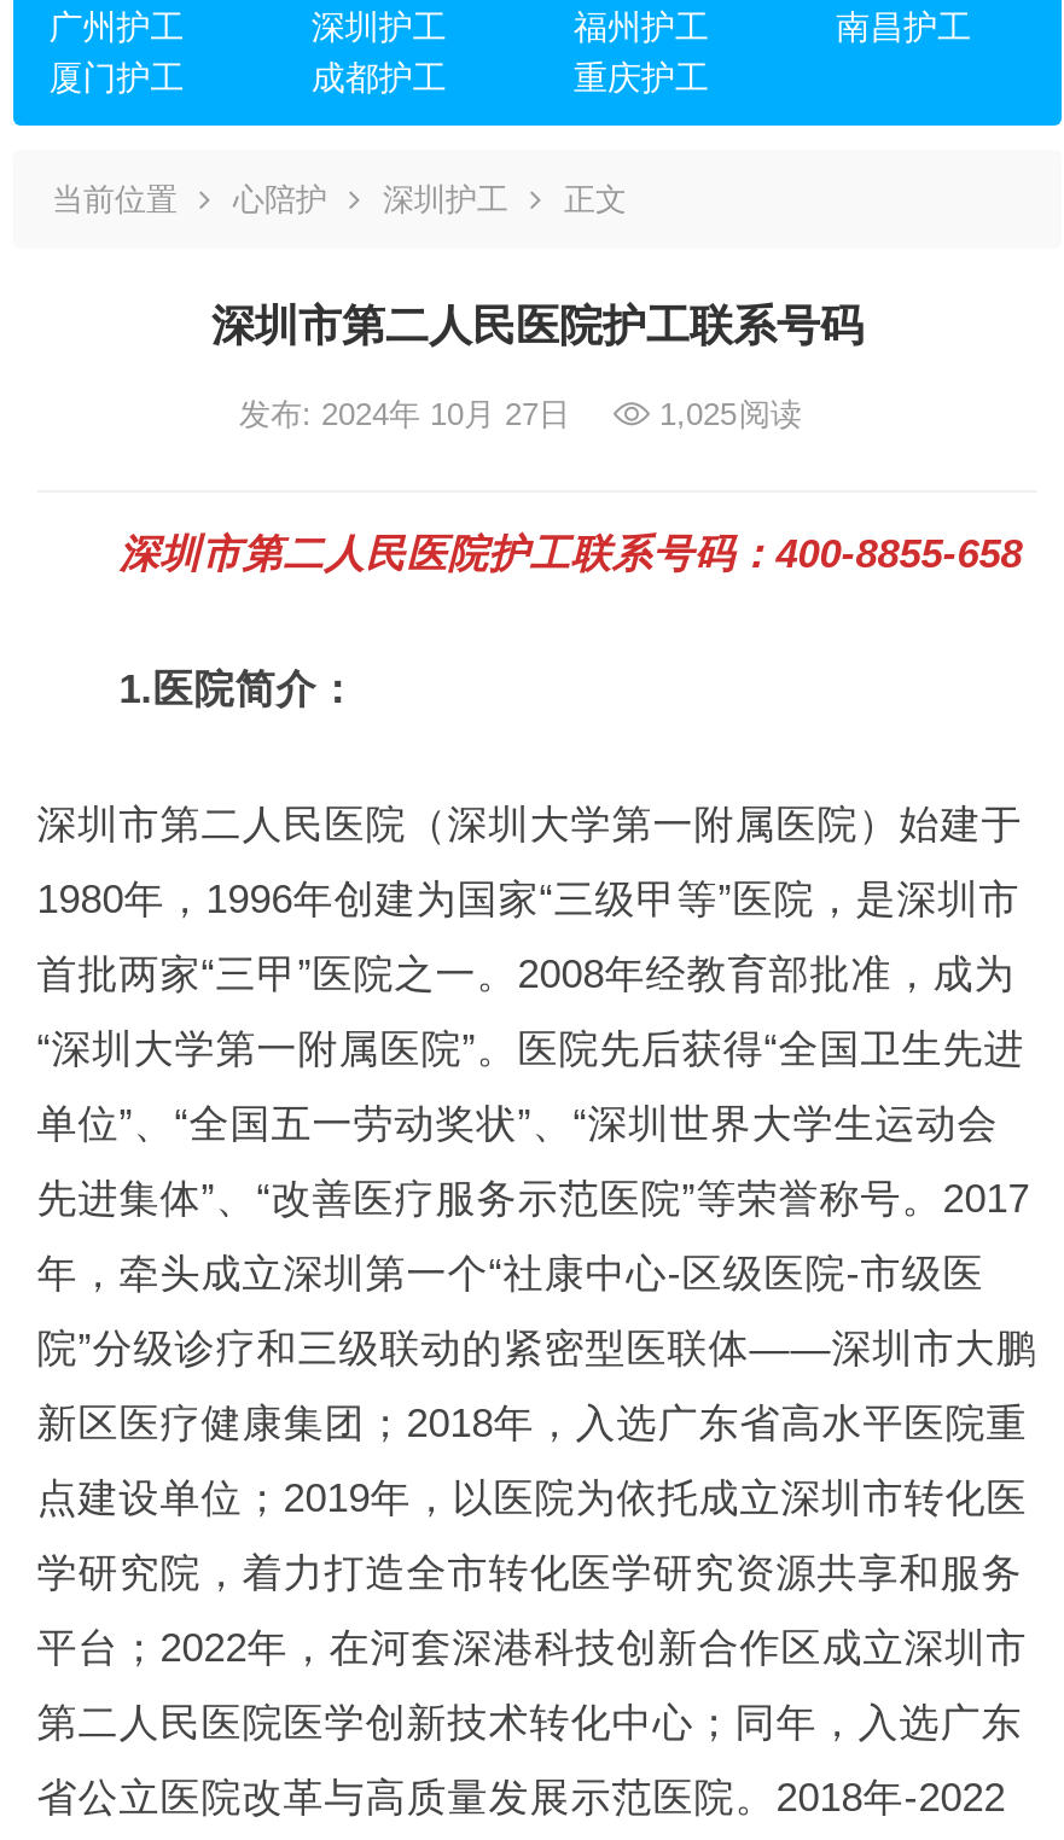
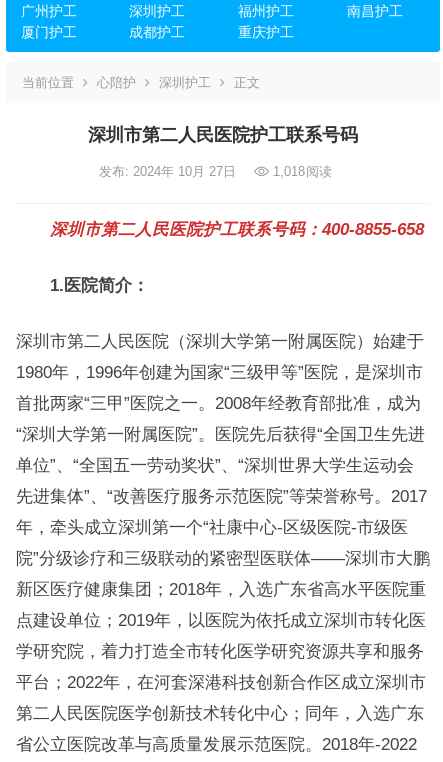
[239,396,802,432] 发布: 2024年 10月 27日 1,025阅读 -> [99,164,332,179] 发布: 2024年 10月 27日 1,018阅读

